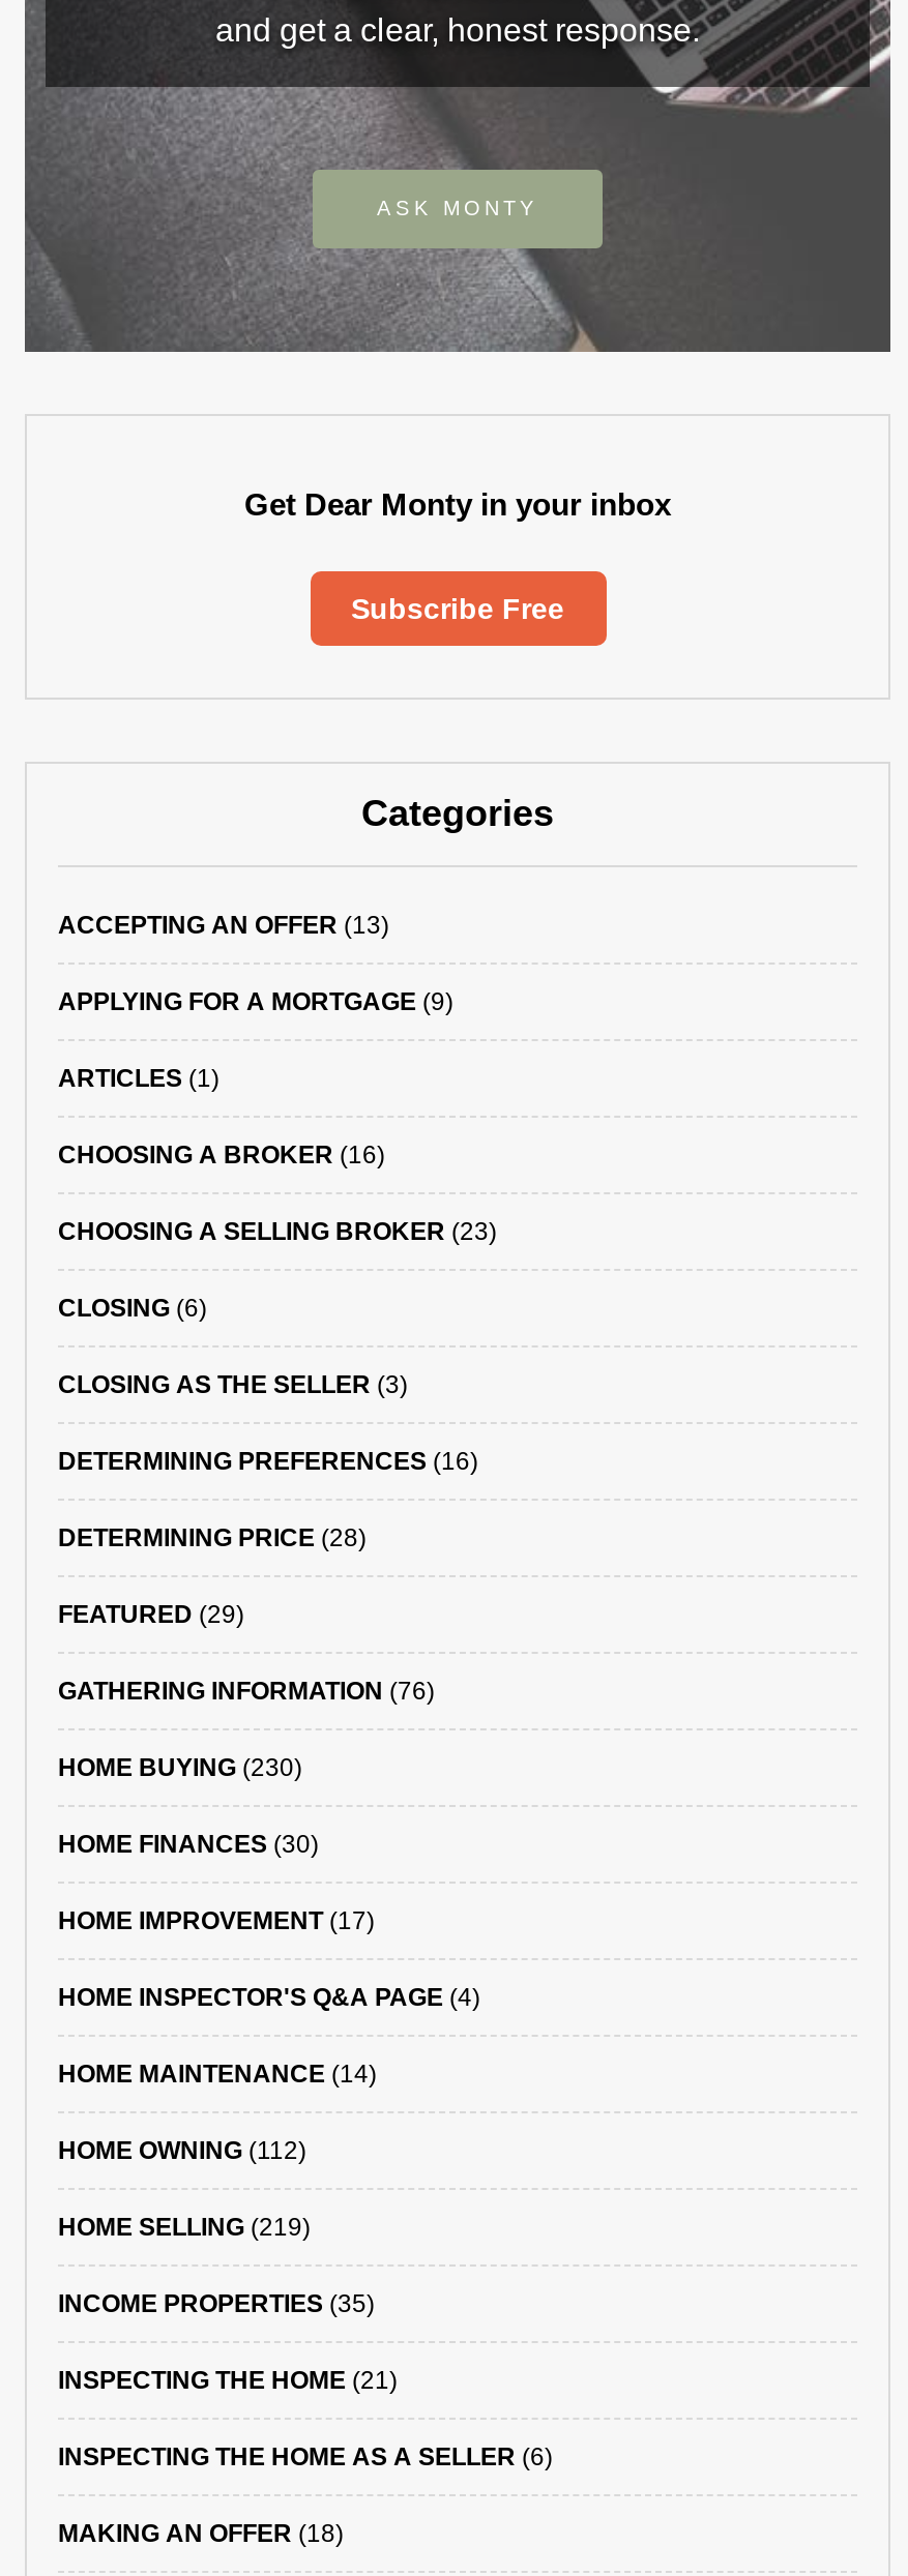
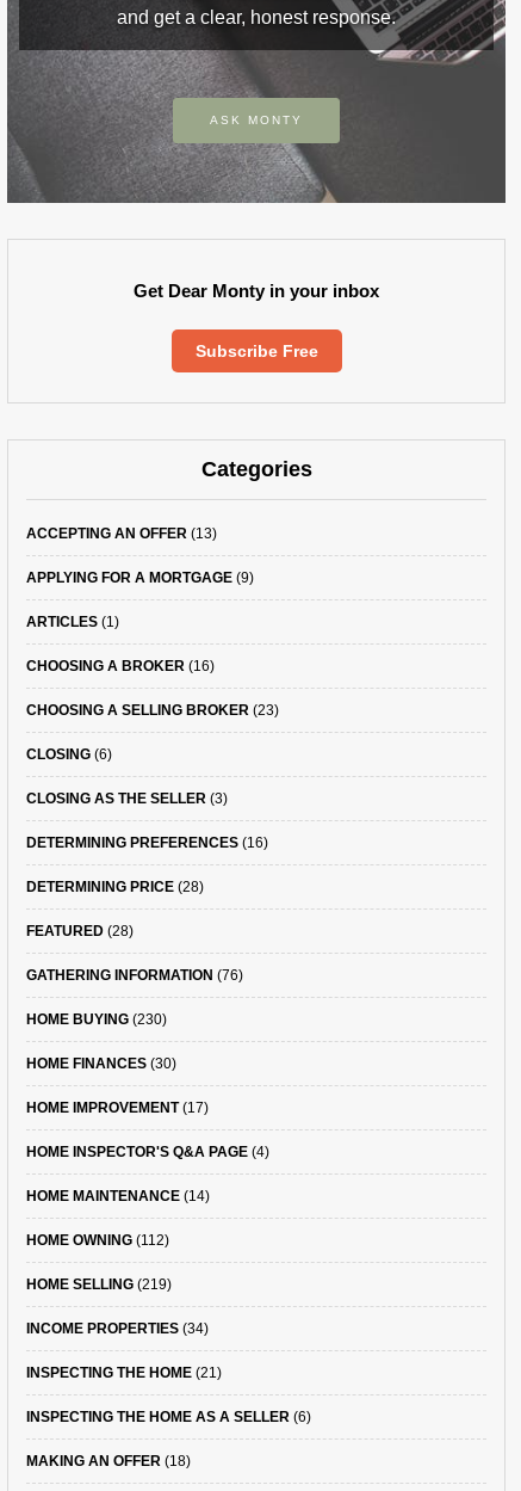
[58,1600,244,1629] FEATURED (29) -> [26,923,134,939] FEATURED (28)
[58,2289,375,2318] INCOME PROPERTIES (35) -> [26,1320,209,1337] INCOME PROPERTIES (34)

